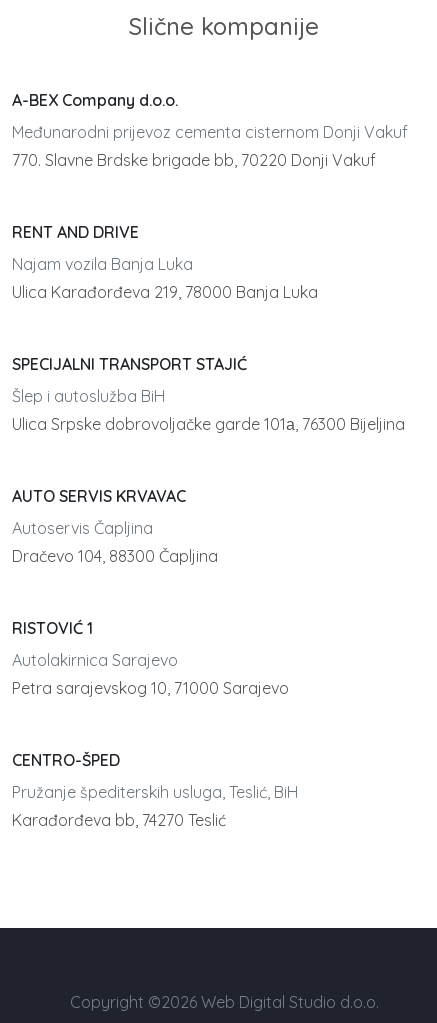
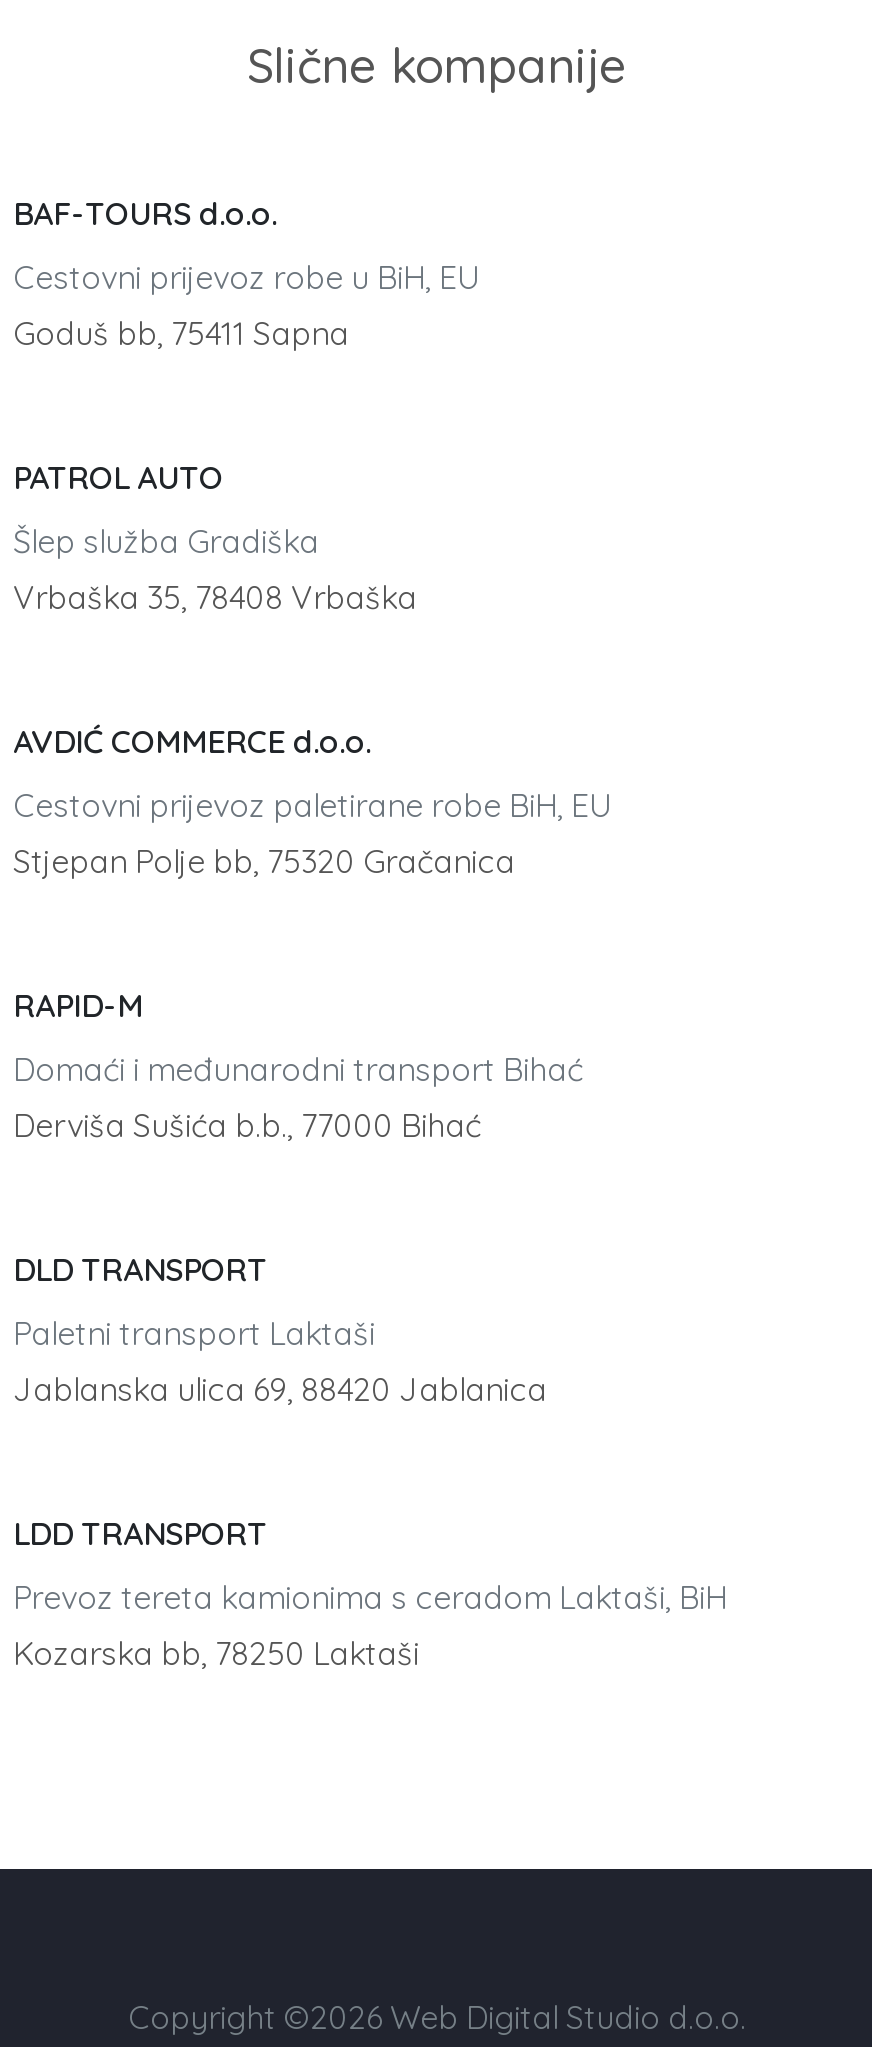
[12,90,178,110] A-BEX Company d.o.o. -> [13,194,277,234] BAF-TOURS d.o.o.
[12,122,408,170] Međunarodni prijevoz cementa cisternom Donji Vakuf | 770. Slavne Brdske brigade bb, 70220 Donji Vakuf -> [13,258,477,354] Cestovni prijevoz robe u BiH, EU | Goduš bb, 75411 Sapna
[12,222,139,242] RENT AND DRIVE -> [13,458,223,498] PATROL AUTO
[12,254,318,302] Najam vozila Banja Luka | Ulica Karađorđeva 219, 78000 Banja Luka -> [13,522,417,618] Šlep služba Gradiška | Vrbaška 35, 78408 Vrbaška
[12,354,247,374] SPECIJALNI TRANSPORT STAJIĆ -> [13,722,371,762] AVDIĆ COMMERCE d.o.o.
[12,386,405,434] Šlep i autoslužba BiH | Ulica Srpske dobrovoljačke garde 101а, 76300 Bijeljina -> [13,786,609,882] Cestovni prijevoz paletirane robe BiH, EU | Stjepan Polje bb, 75320 Gračanica
[12,486,186,506] AUTO SERVIS KRVAVAC -> [13,986,143,1026] RAPID-M
[12,518,218,566] Autoservis Čapljina | Dračevo 104, 88300 Čapljina -> [13,1050,583,1146] Domaći i međunarodni transport Bihać | Derviša Sušića b.b., 77000 Bihać
[12,618,93,638] RISTOVIĆ 1 -> [13,1250,267,1290] DLD TRANSPORT
[12,650,289,698] Autolakirnica Sarajevo | Petra sarajevskog 10, 71000 Sarajevo -> [13,1314,547,1410] Paletni transport Laktaši | Jablanska ulica 69, 88420 Jablanica
[12,750,120,770] CENTRO-ŠPED -> [13,1514,267,1554] LDD TRANSPORT
[12,782,298,830] Pružanje špediterskih usluga, Teslić, BiH | Karađorđeva bb, 74270 Teslić -> [13,1578,727,1674] Prevoz tereta kamionima s ceradom Laktaši, BiH | Kozarska bb, 78250 Laktaši

